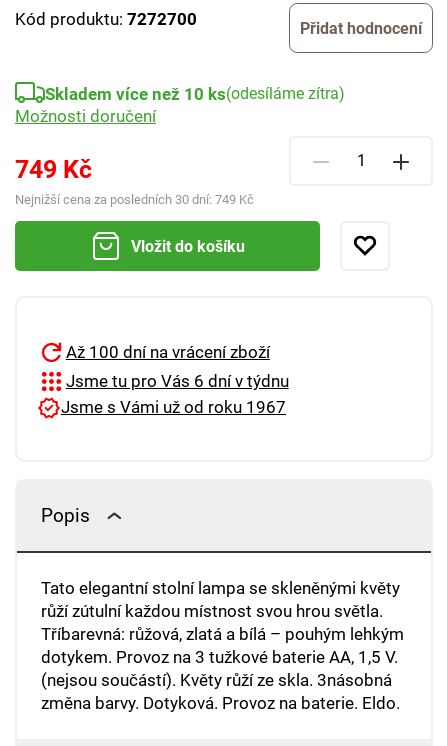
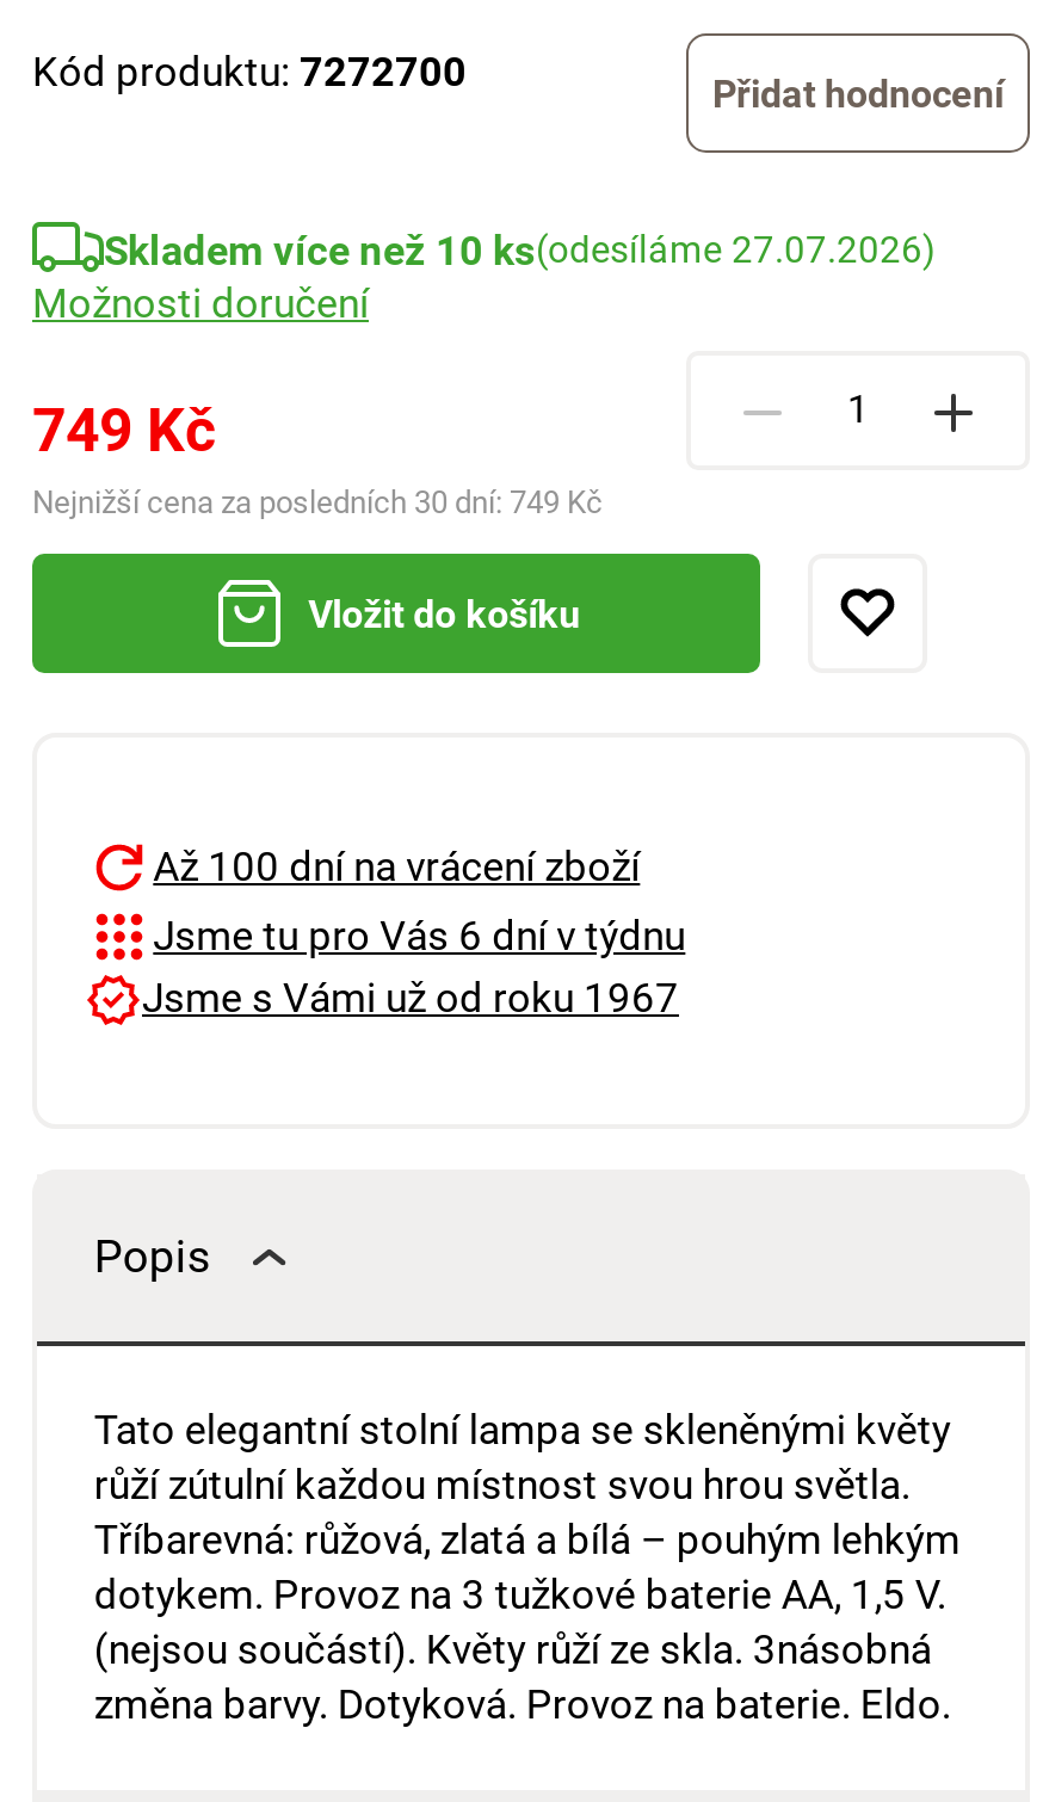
[45,84,345,104] Skladem více než 10 ks(odesíláme zítra) -> [104,227,937,275] Skladem více než 10 ks(odesíláme 27.07.2026)

